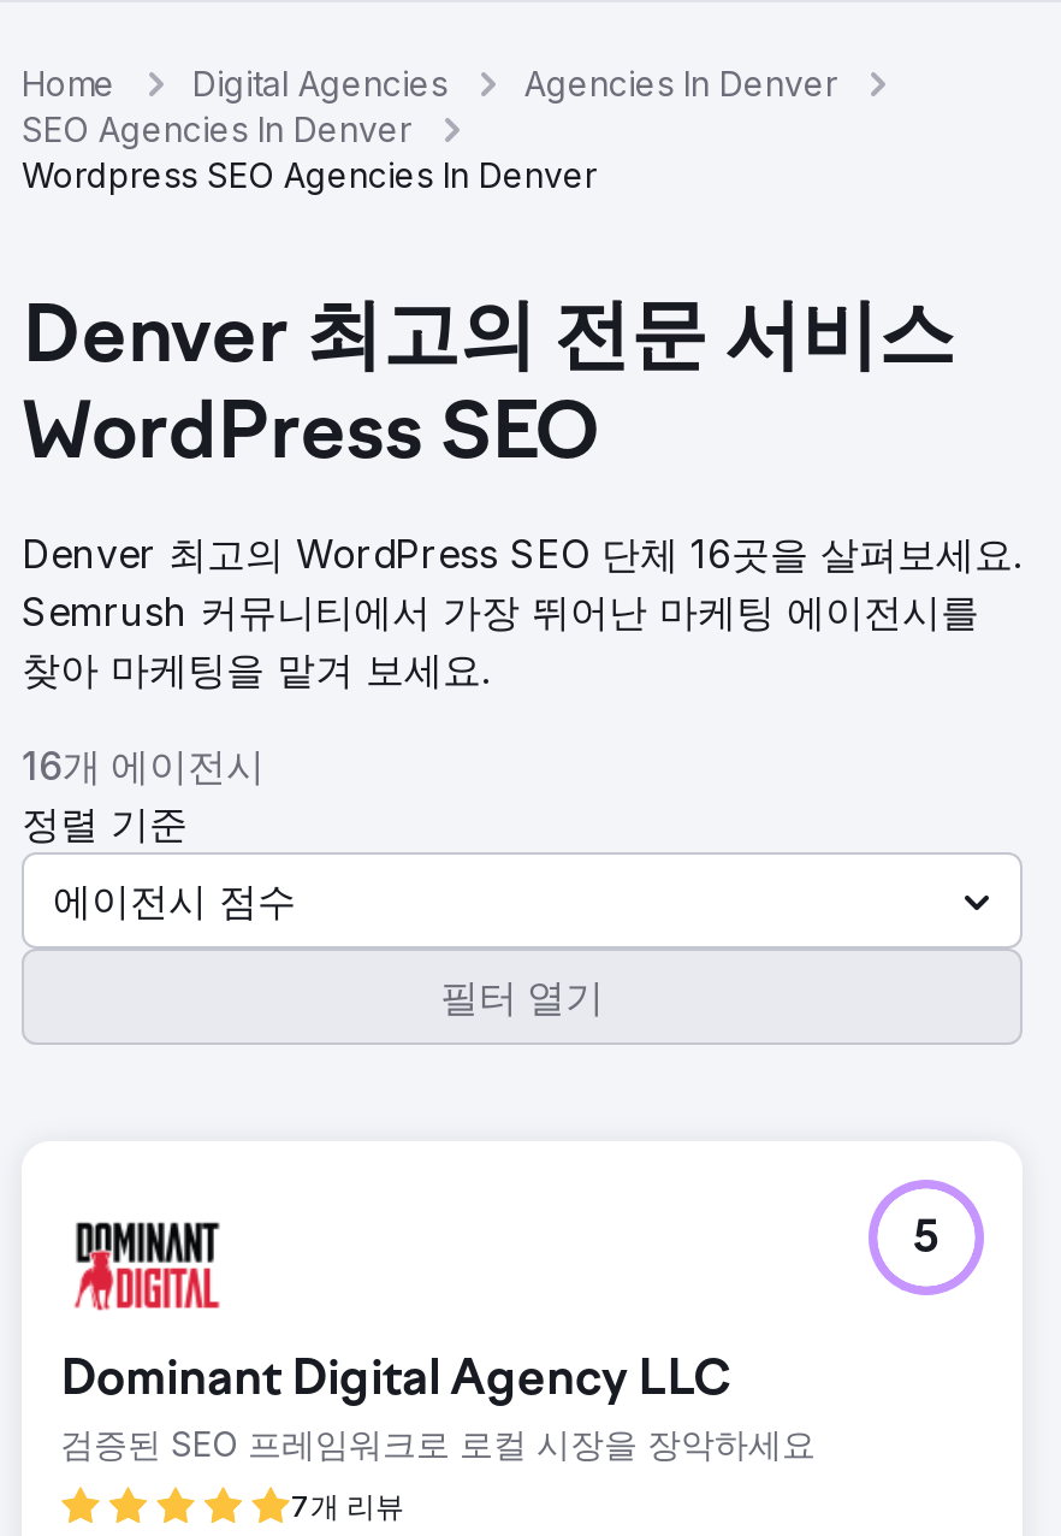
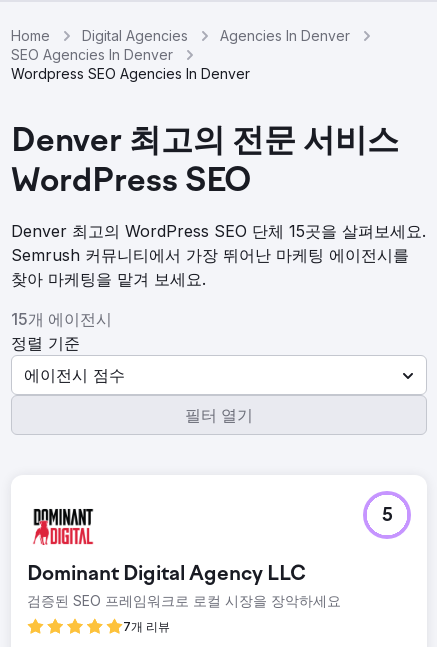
[22,530,1023,578] Denver 최고의 WordPress SEO 단체 16곳을 살펴보세요. -> [11,221,426,241] Denver 최고의 WordPress SEO 단체 15곳을 살펴보세요.
[22,742,265,790] 16개 에이전시 -> [11,309,112,329] 15개 에이전시

